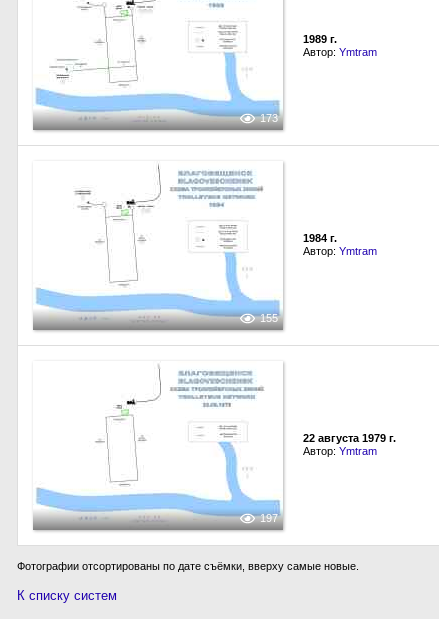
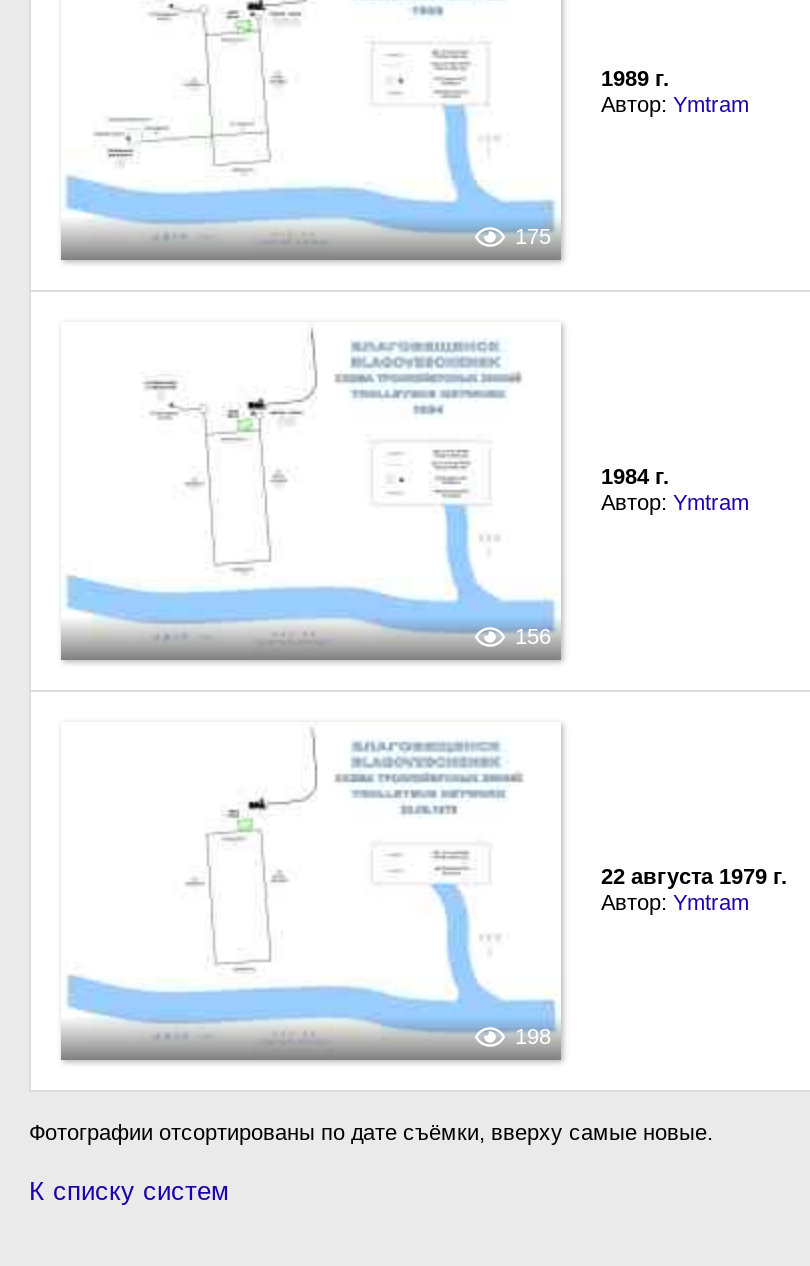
[260,112,278,124] 173 -> [515,224,551,248] 175
[260,312,278,324] 155 -> [515,624,551,648] 156
[260,512,278,524] 197 -> [515,1024,551,1048] 198

